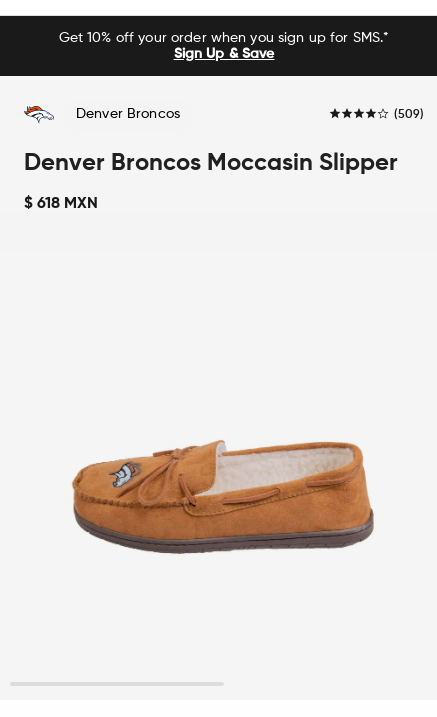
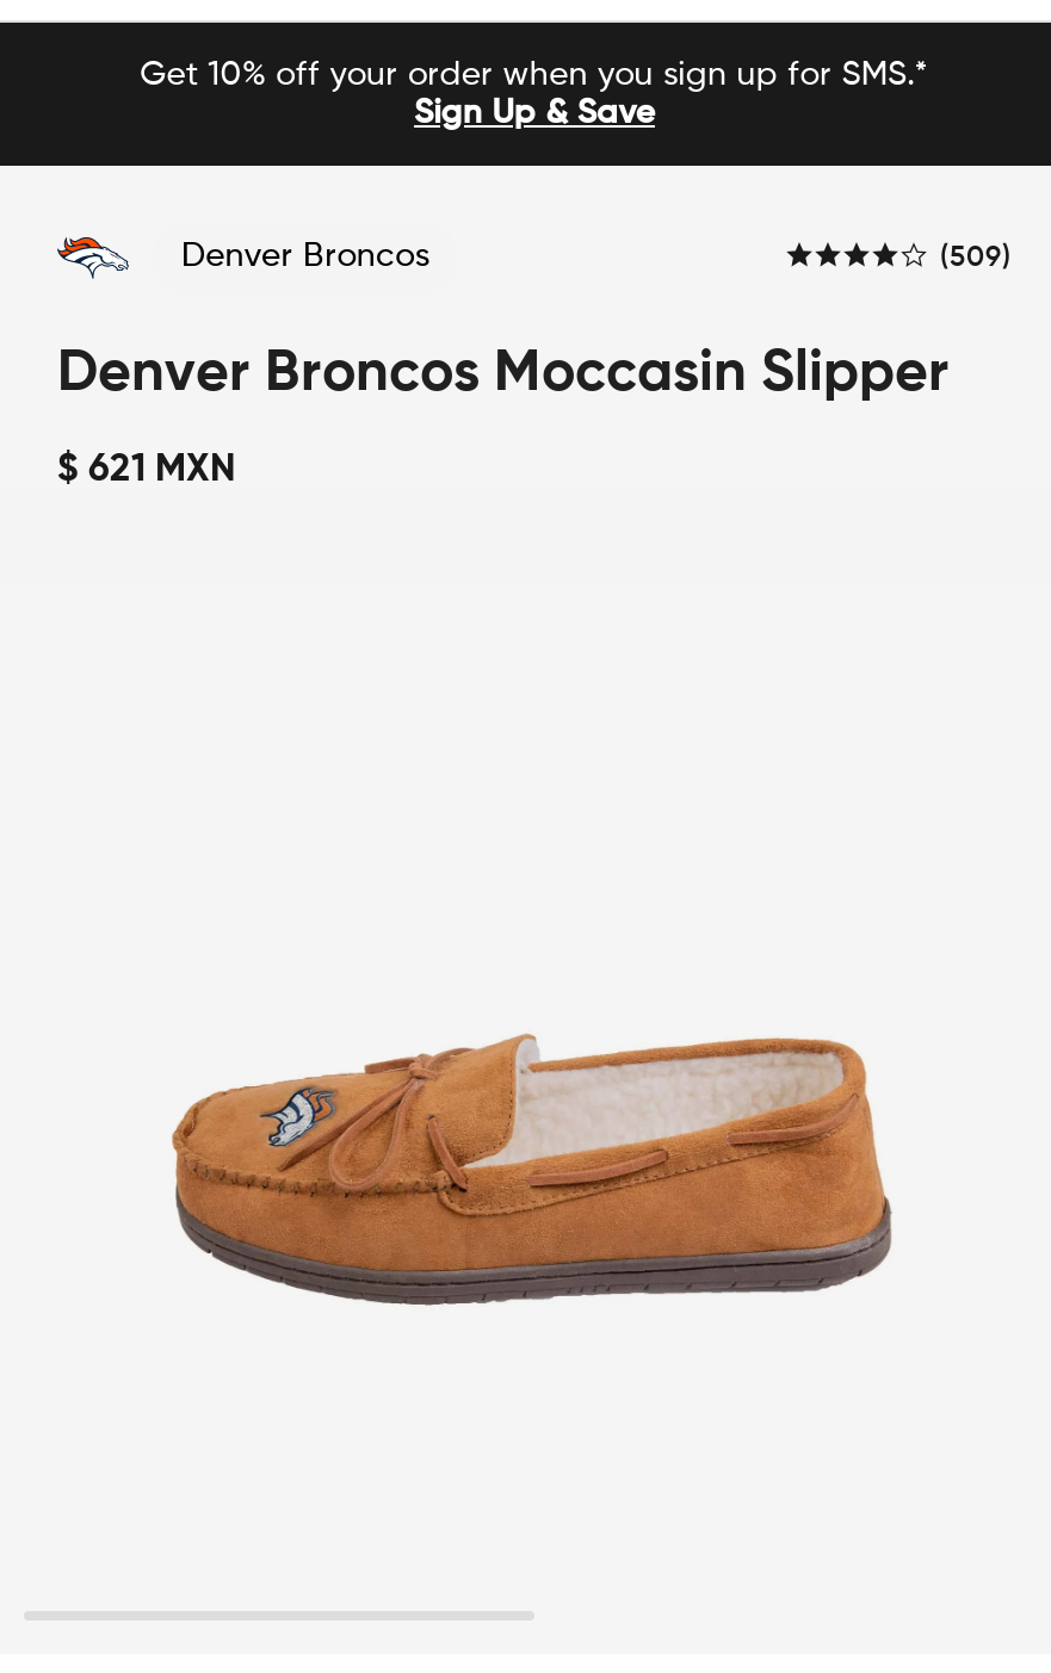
[24,193,98,212] $ 618 MXN -> [57,445,236,490] $ 621 MXN

